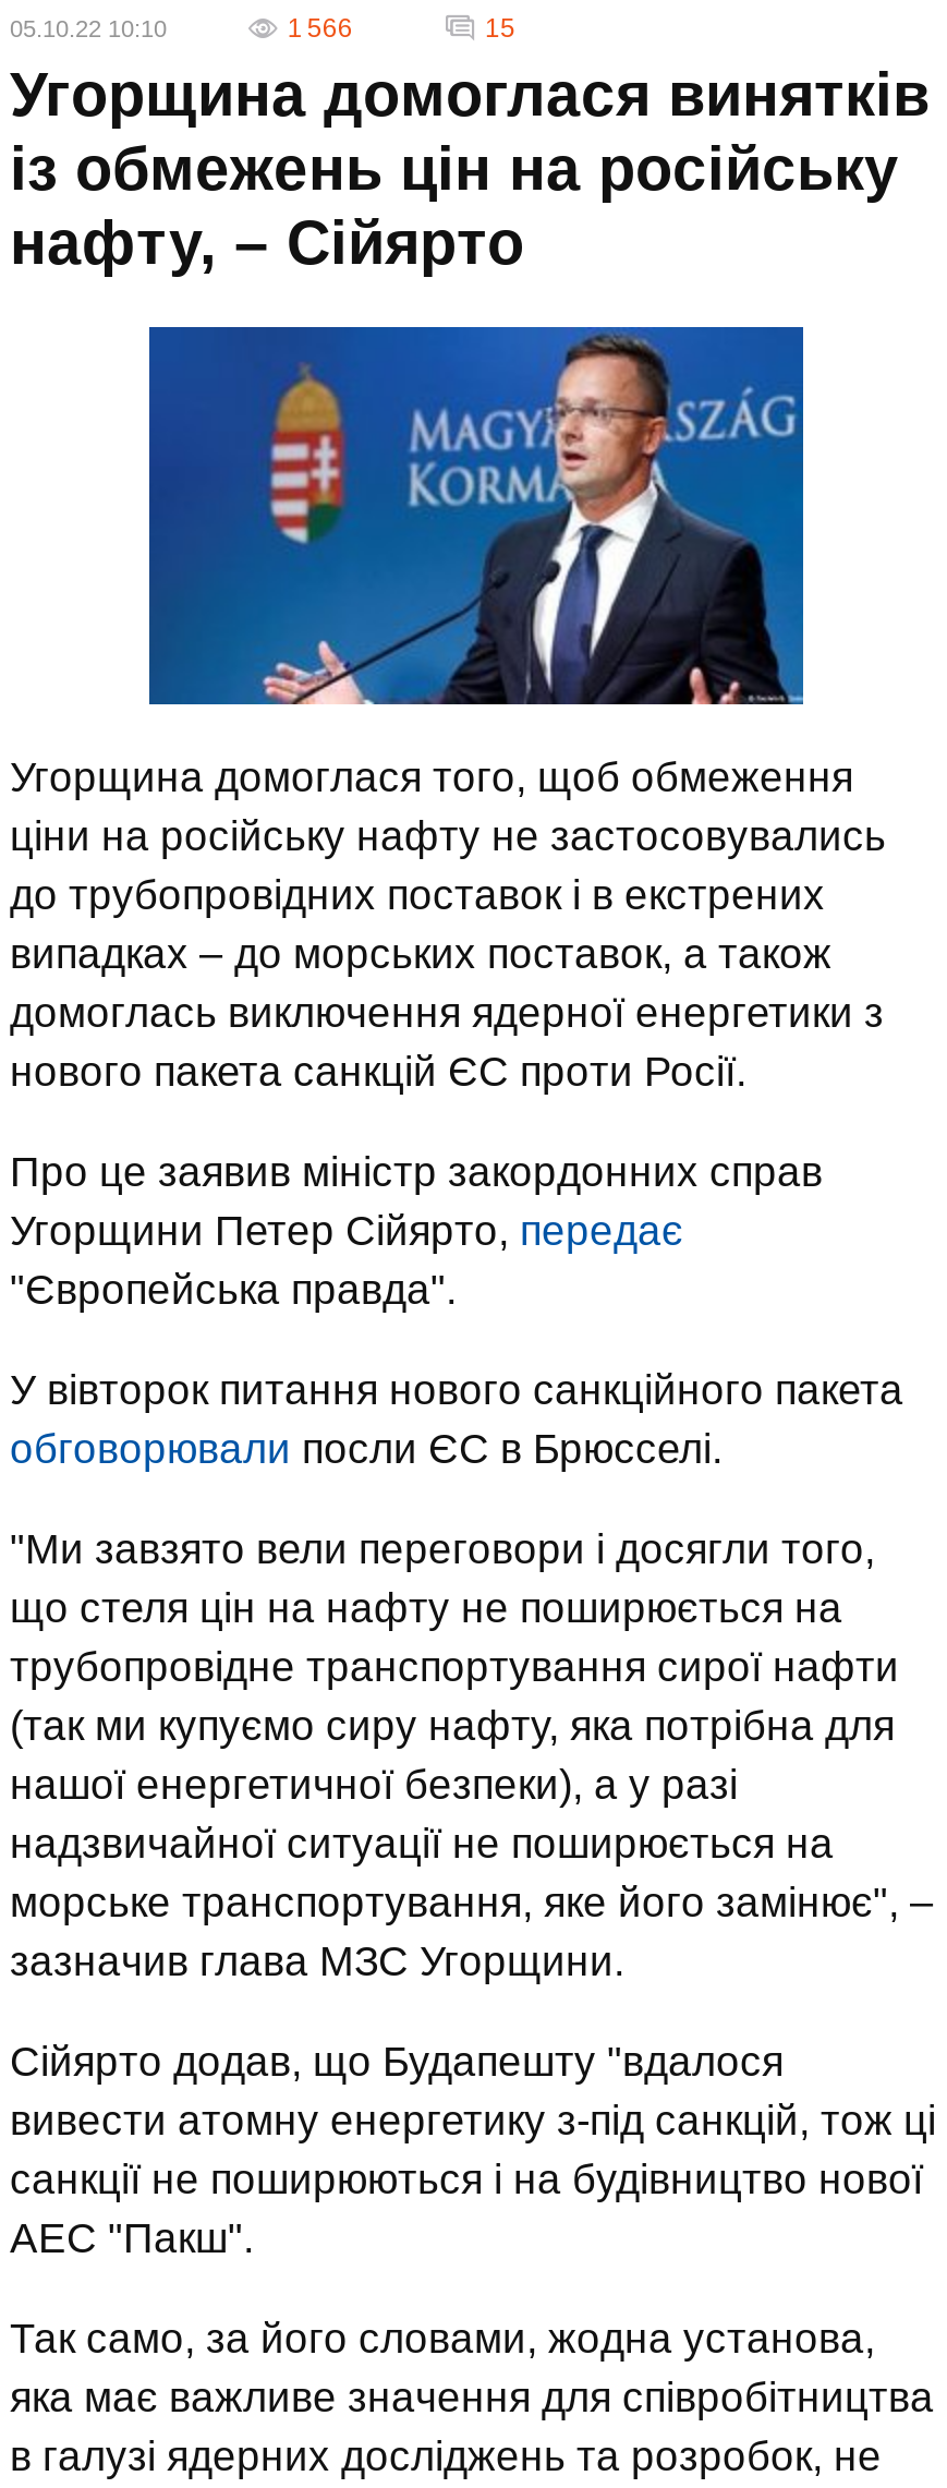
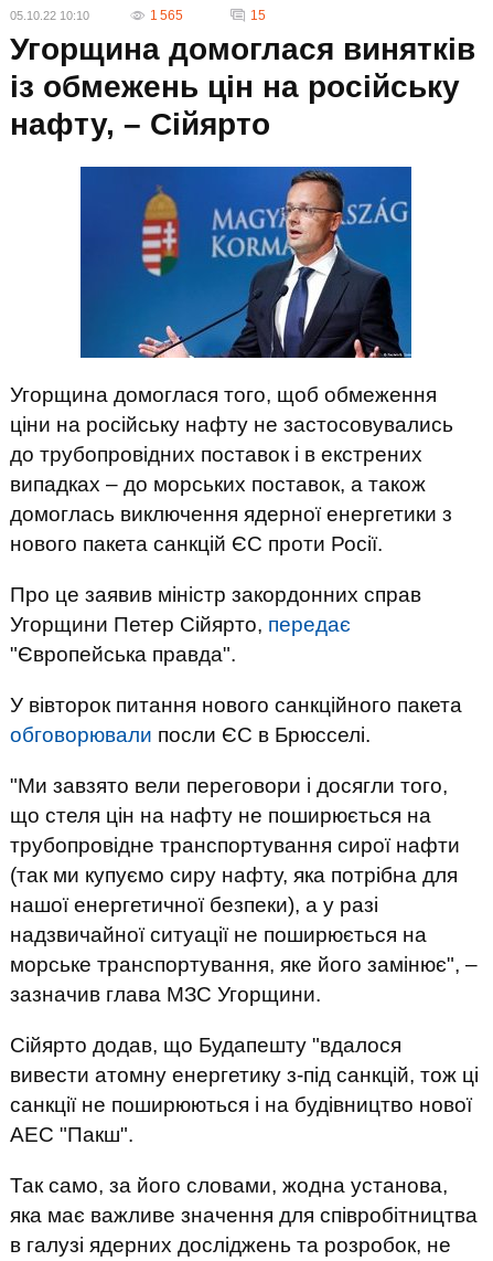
[287,13,353,43] 1 566 -> [150,8,184,23] 1 565

